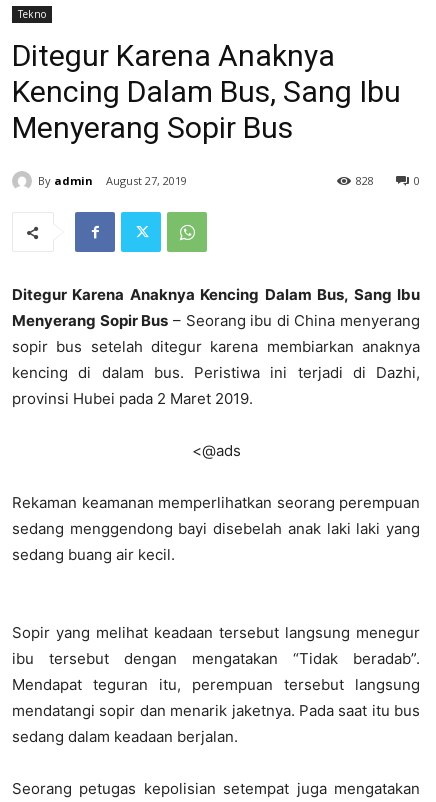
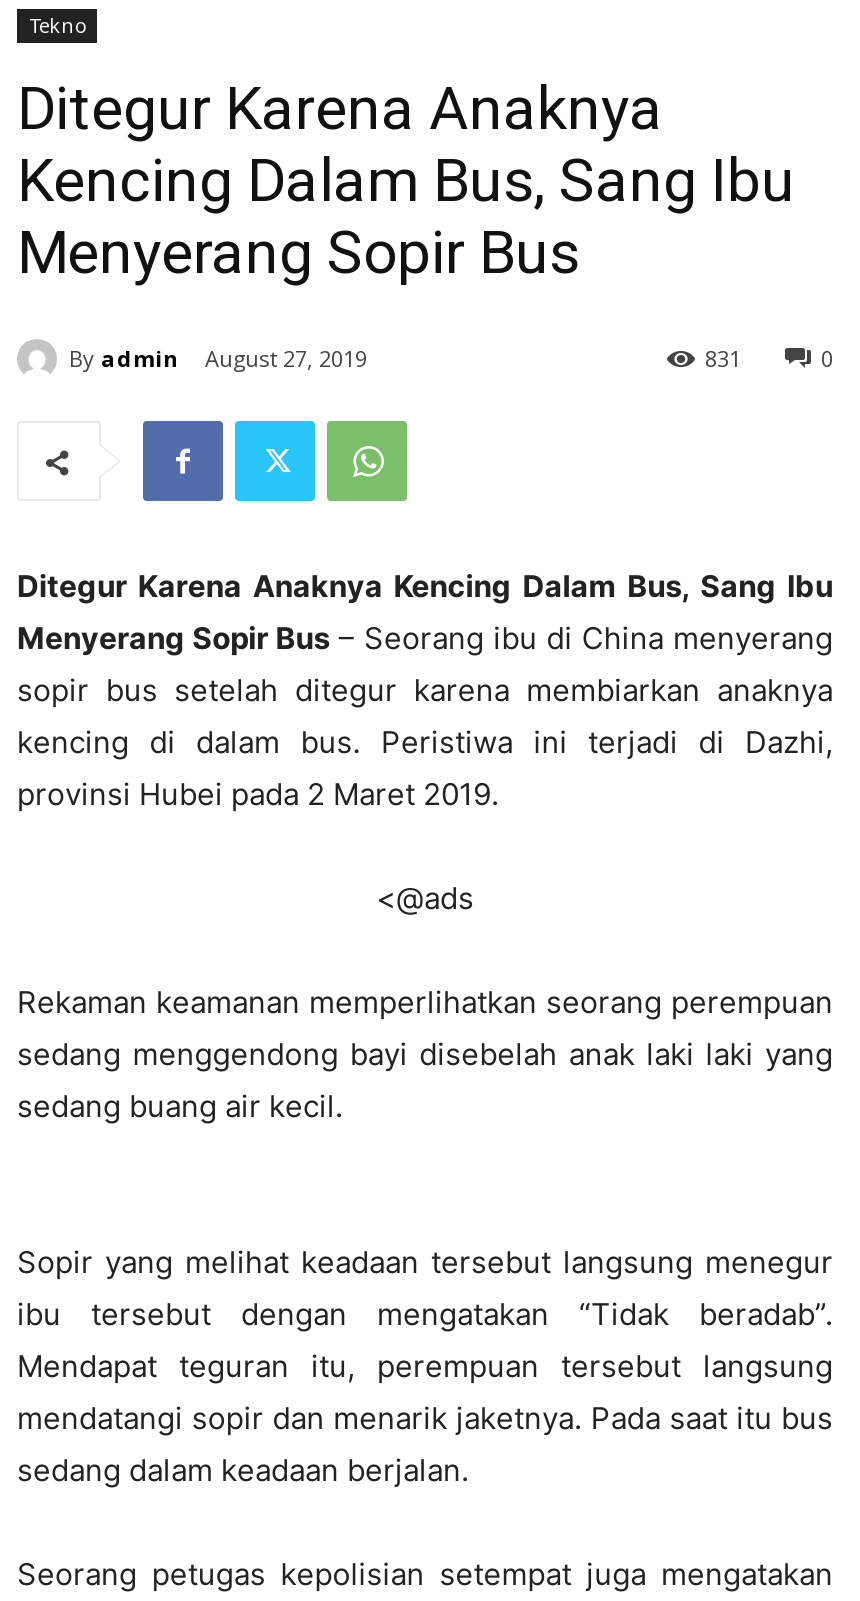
[356,173,374,188] 828 -> [705,343,741,373] 831

